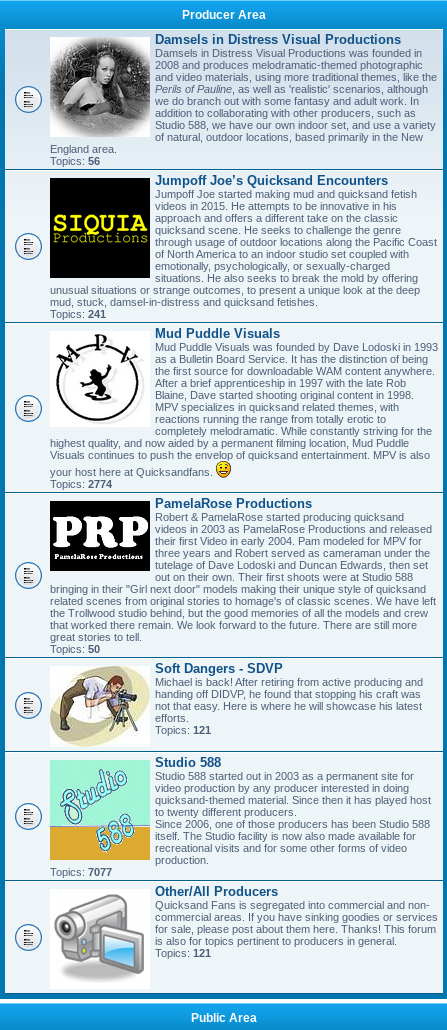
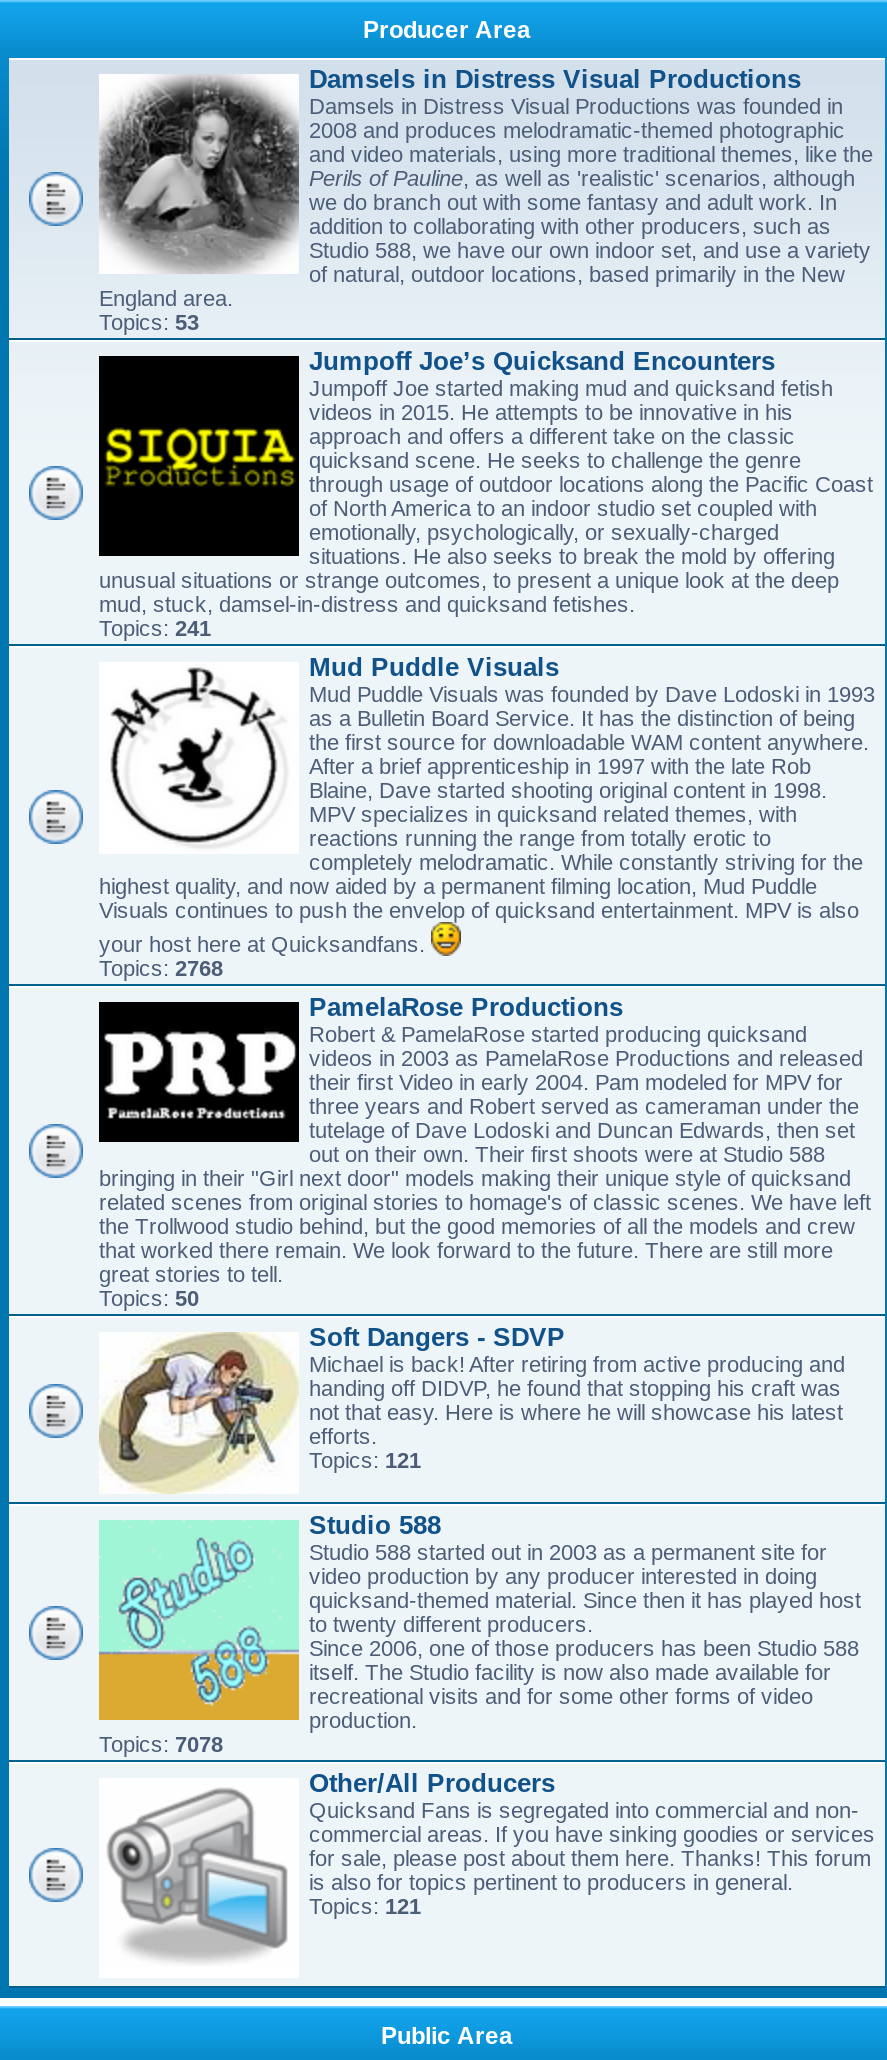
[50,155,100,167] Topics: 56 -> [99,310,199,334] Topics: 53
[50,478,112,490] Topics: 2774 -> [99,956,223,980] Topics: 2768
[50,866,112,878] Topics: 7077 -> [99,1732,223,1756] Topics: 7078

